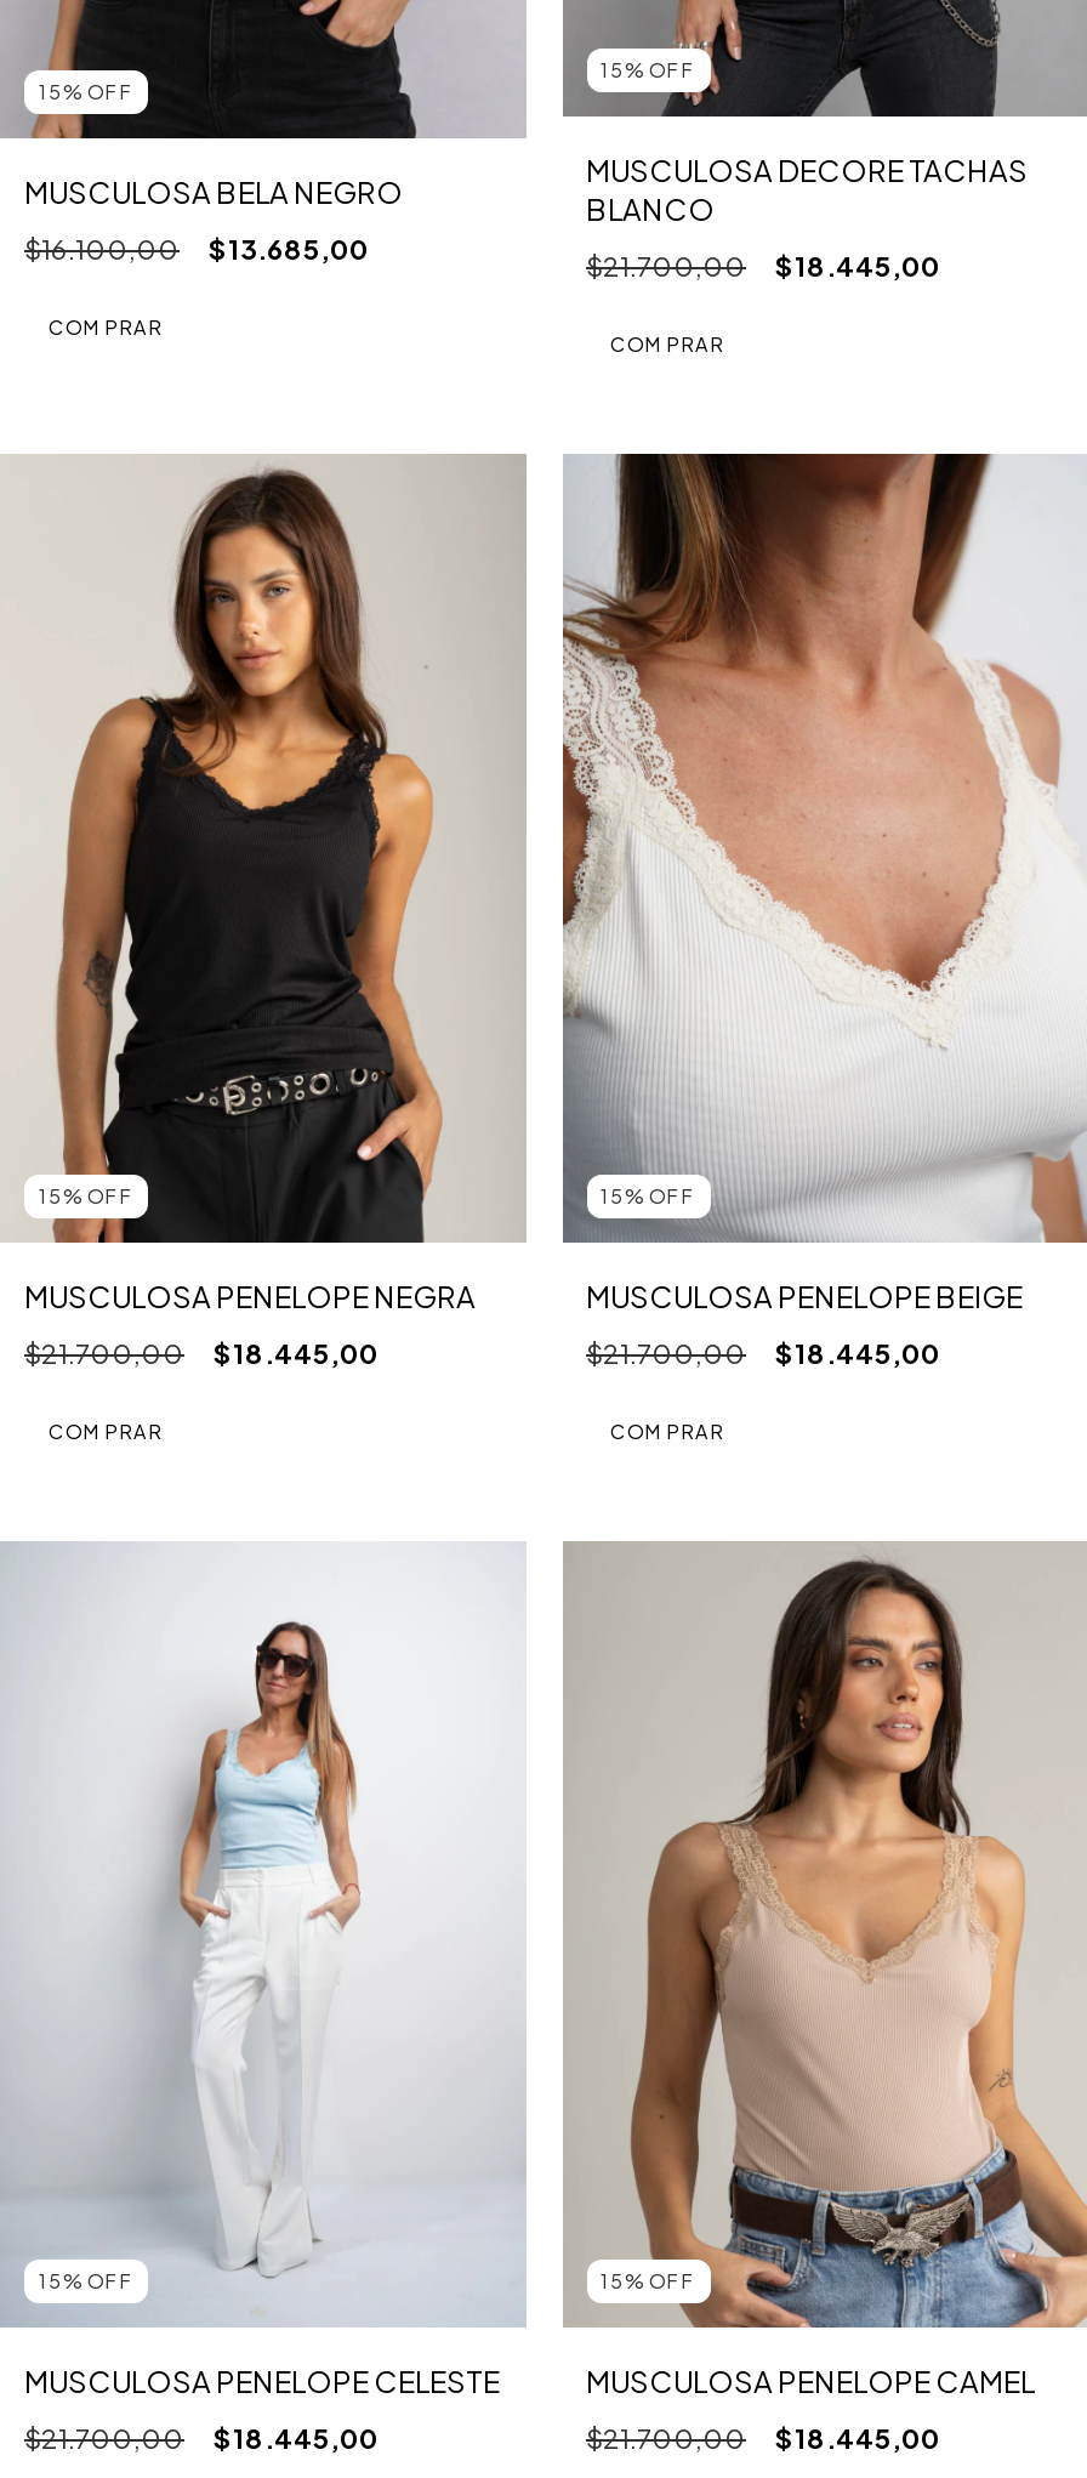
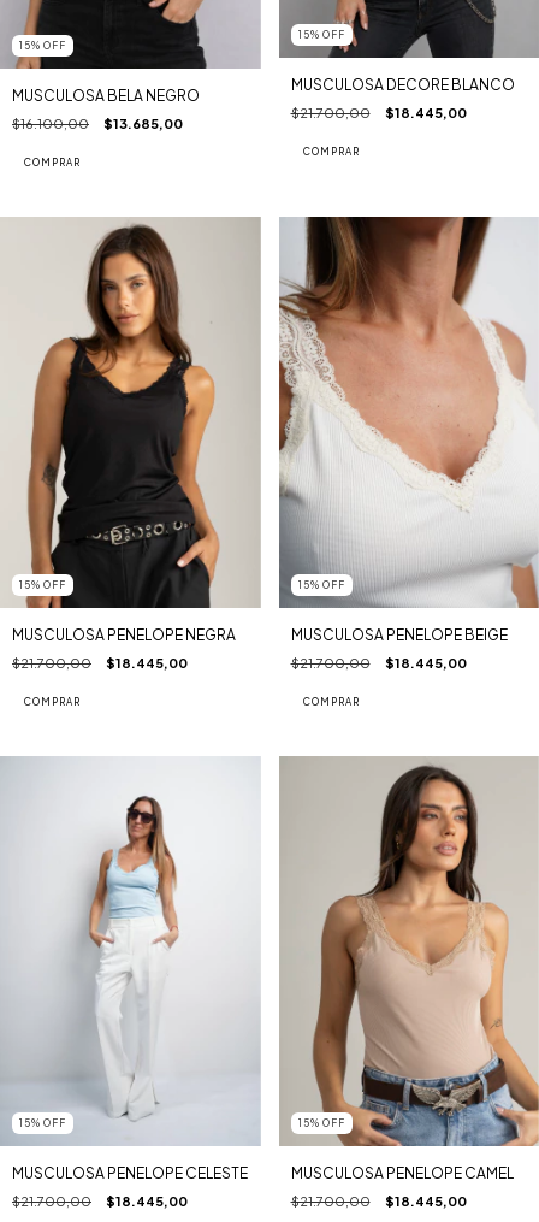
[586,153,1028,228] MUSCULOSA DECORE TACHAS | BLANCO -> [291,76,514,94] MUSCULOSA DECORE BLANCO

